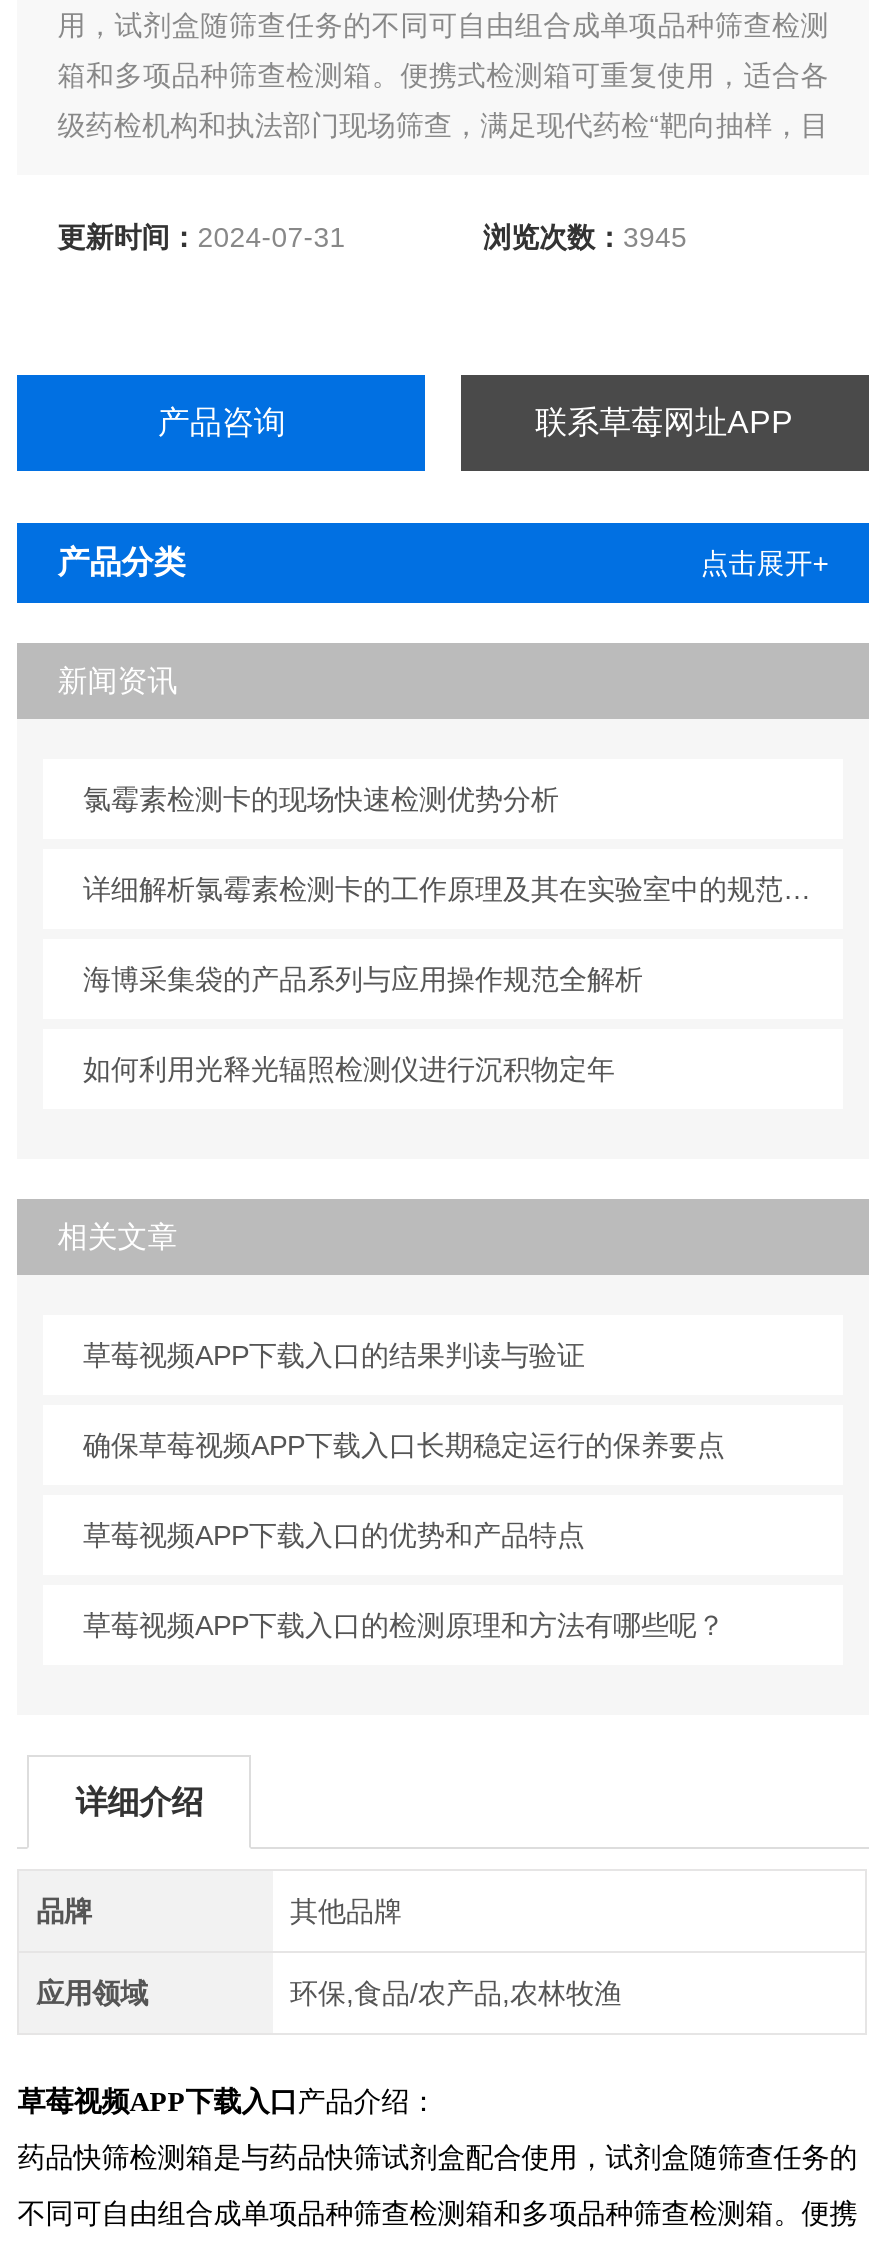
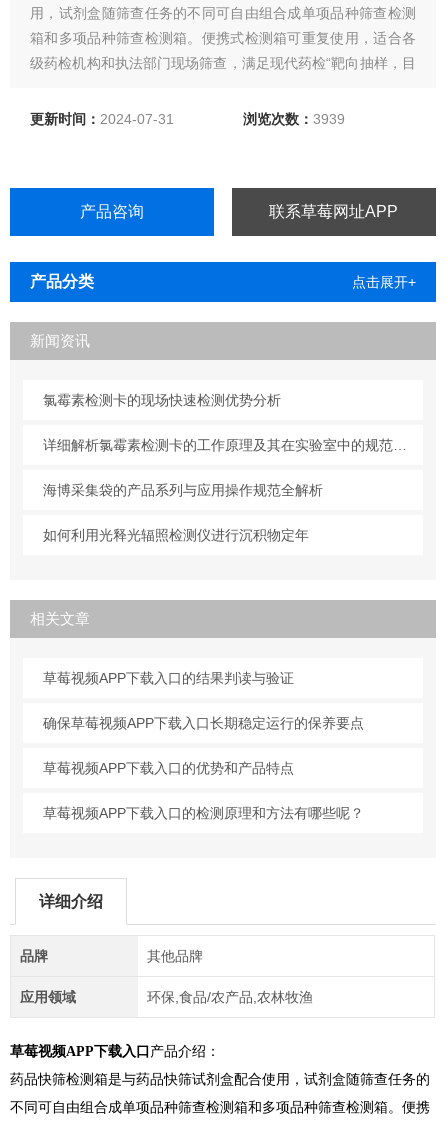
[483,221,687,253] 浏览次数：3945 -> [243,111,345,127] 浏览次数：3939

